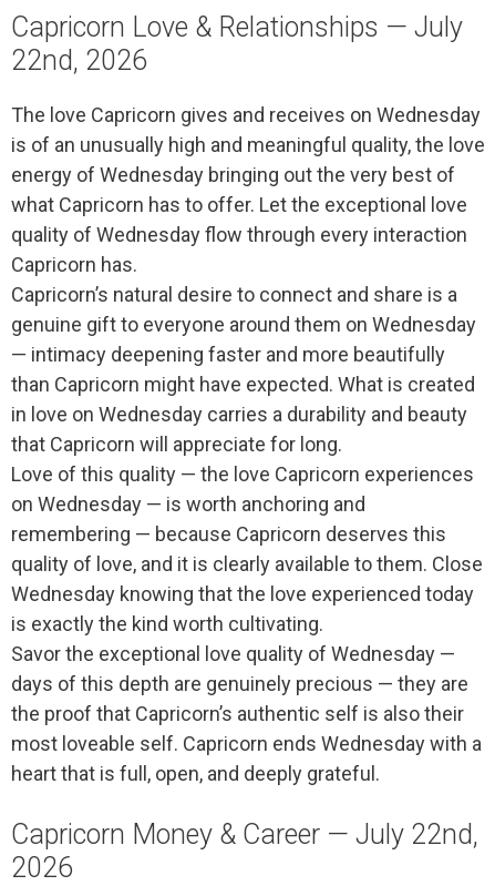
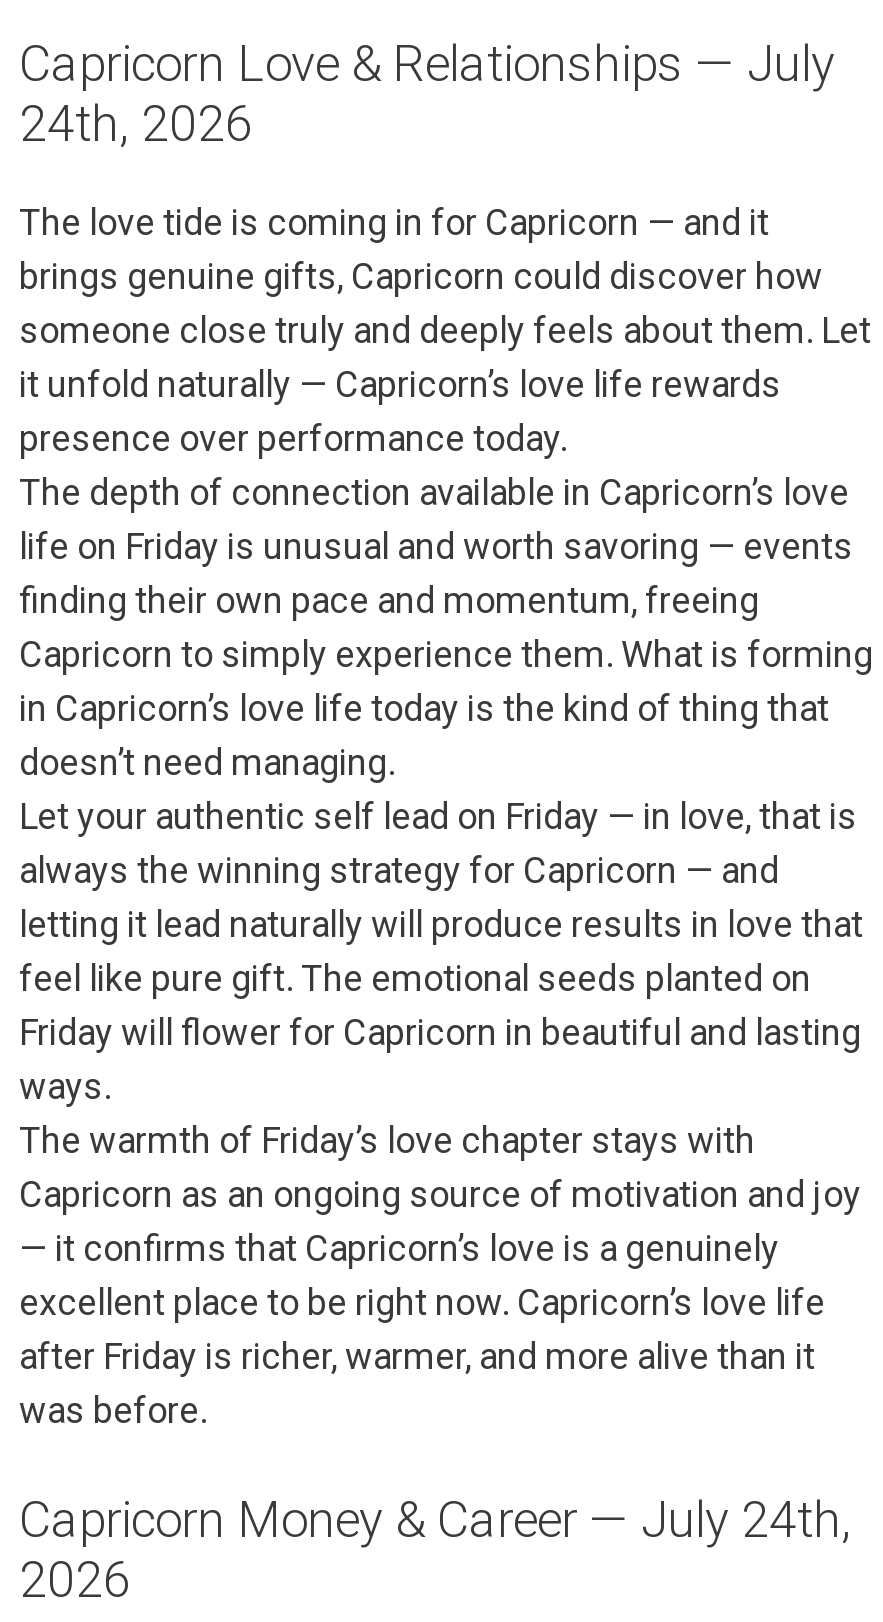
[11,44,147,76] 22nd, 2026 -> [19,95,253,153] 24th, 2026
[11,103,485,785] The love Capricorn gives and receives on Wednesday | is of an unusually high and meaningful quality, the love | energy of Wednesday bringing out the very best of | what Capricorn has to offer. Let the exceptional love | quality of Wednesday flow through every interaction | Capricorn has. | Capricorn’s natural desire to connect and share is a | genuine gift to everyone around them on Wednesday | — intimacy deepening faster and more beautifully | than Capricorn might have expected. What is created | in love on Wednesday carries a durability and beauty | that Capricorn will appreciate for long. | Love of this quality — the love Capricorn experiences | on Wednesday — is worth anchoring and | remembering — because Capricorn deserves this | quality of love, and it is clearly available to them. Close | Wednesday knowing that the love experienced today | is exactly the kind worth cultivating. | Savor the exceptional love quality of Wednesday — | days of this depth are genuinely precious — they are | the proof that Capricorn’s authentic self is also their | most loveable self. Capricorn ends Wednesday with a | heart that is full, open, and deeply grateful. -> [19,201,873,1431] The love tide is coming in for Capricorn — and it | brings genuine gifts, Capricorn could discover how | someone close truly and deeply feels about them. Let | it unfold naturally — Capricorn’s love life rewards | presence over performance today. | The depth of connection available in Capricorn’s love | life on Friday is unusual and worth savoring — events | finding their own pace and momentum, freeing | Capricorn to simply experience them. What is forming | in Capricorn’s love life today is the kind of thing that | doesn’t need managing. | Let your authentic self lead on Friday — in love, that is | always the winning strategy for Capricorn — and | letting it lead naturally will produce results in love that | feel like pure gift. The emotional seeds planted on | Friday will flower for Capricorn in beautiful and lasting | ways. | The warmth of Friday’s love chapter stays with | Capricorn as an ongoing source of motivation and joy | — it confirms that Capricorn’s love is a genuinely | excellent place to be right now. Capricorn’s love life | after Friday is richer, warmer, and more alive than it | was before.
[11,818,478,850] Capricorn Money & Career — July 22nd, -> [19,1491,851,1549] Capricorn Money & Career — July 24th,

